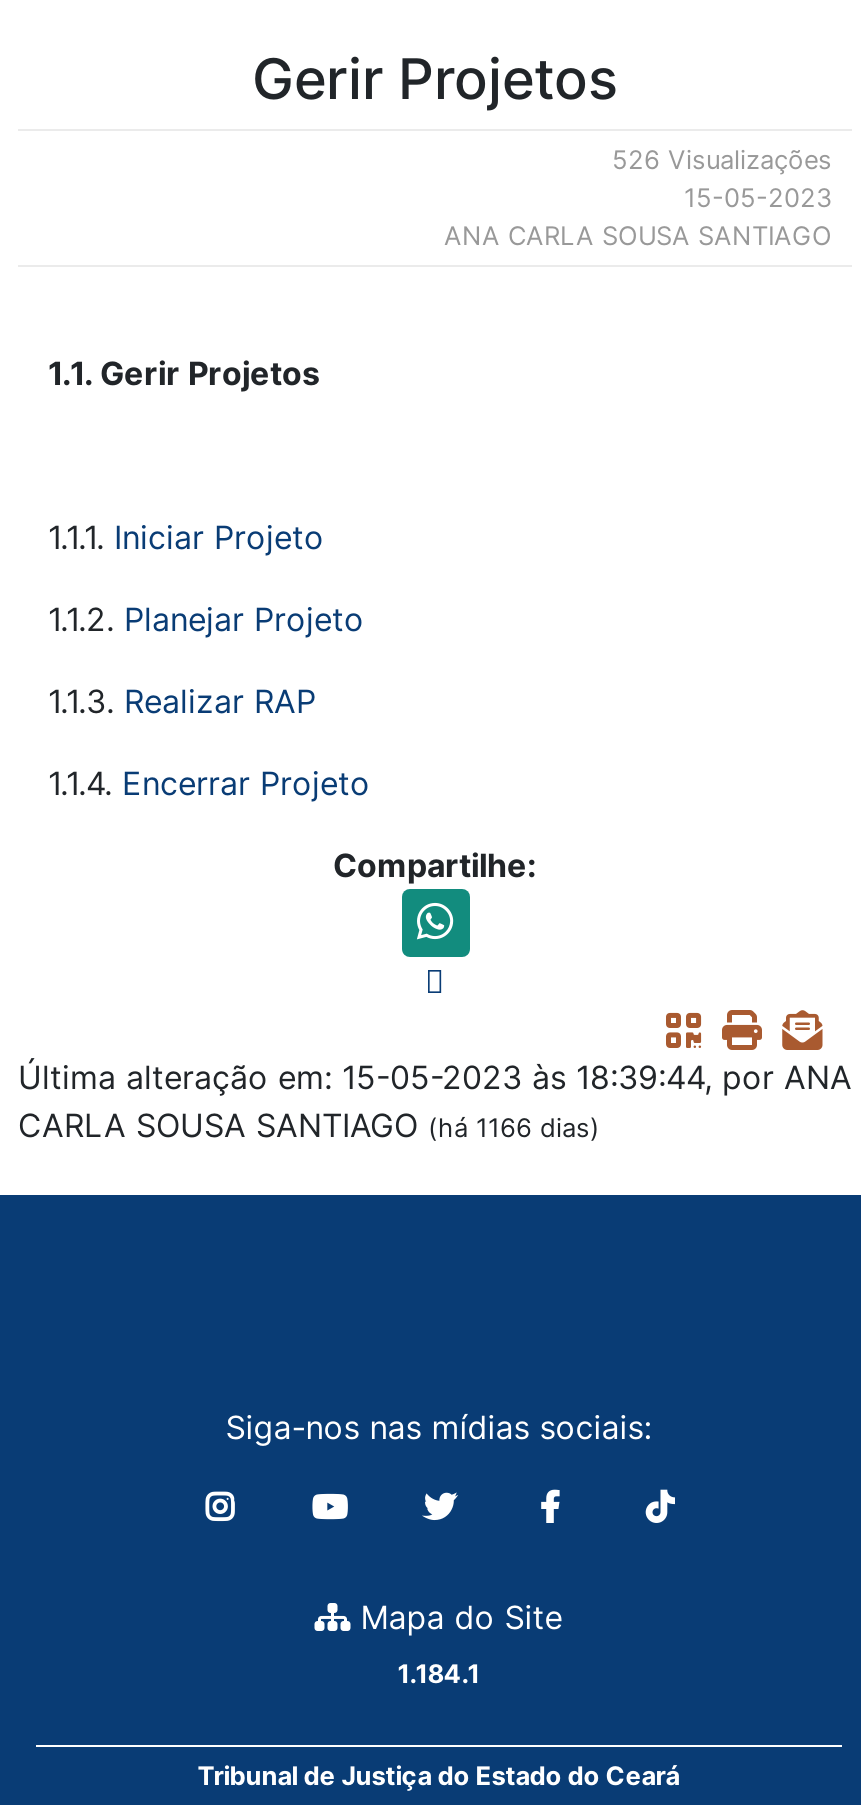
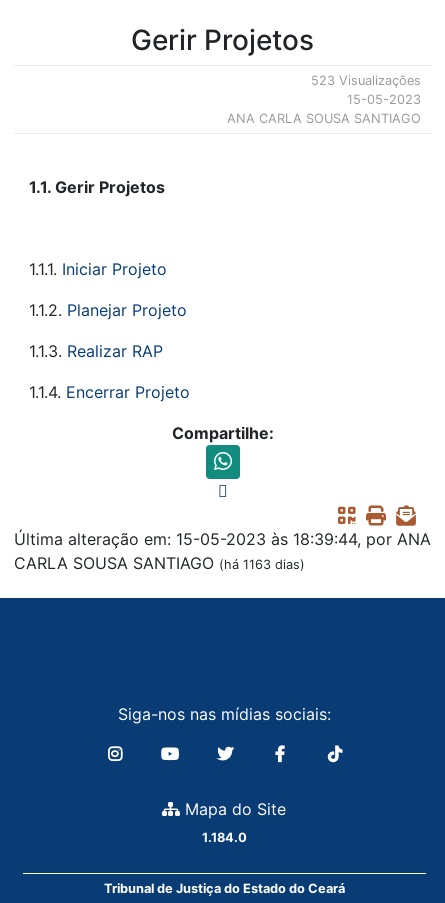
[612,146,832,176] 526 Visualizações -> [311,73,421,88] 523 Visualizações
[18,1106,600,1146] CARLA SOUSA SANTIAGO (há 1166 dias) -> [14,553,305,573] CARLA SOUSA SANTIAGO (há 1163 dias)
[397,1660,479,1690] 1.184.1 -> [202,830,247,845] 1.184.0

